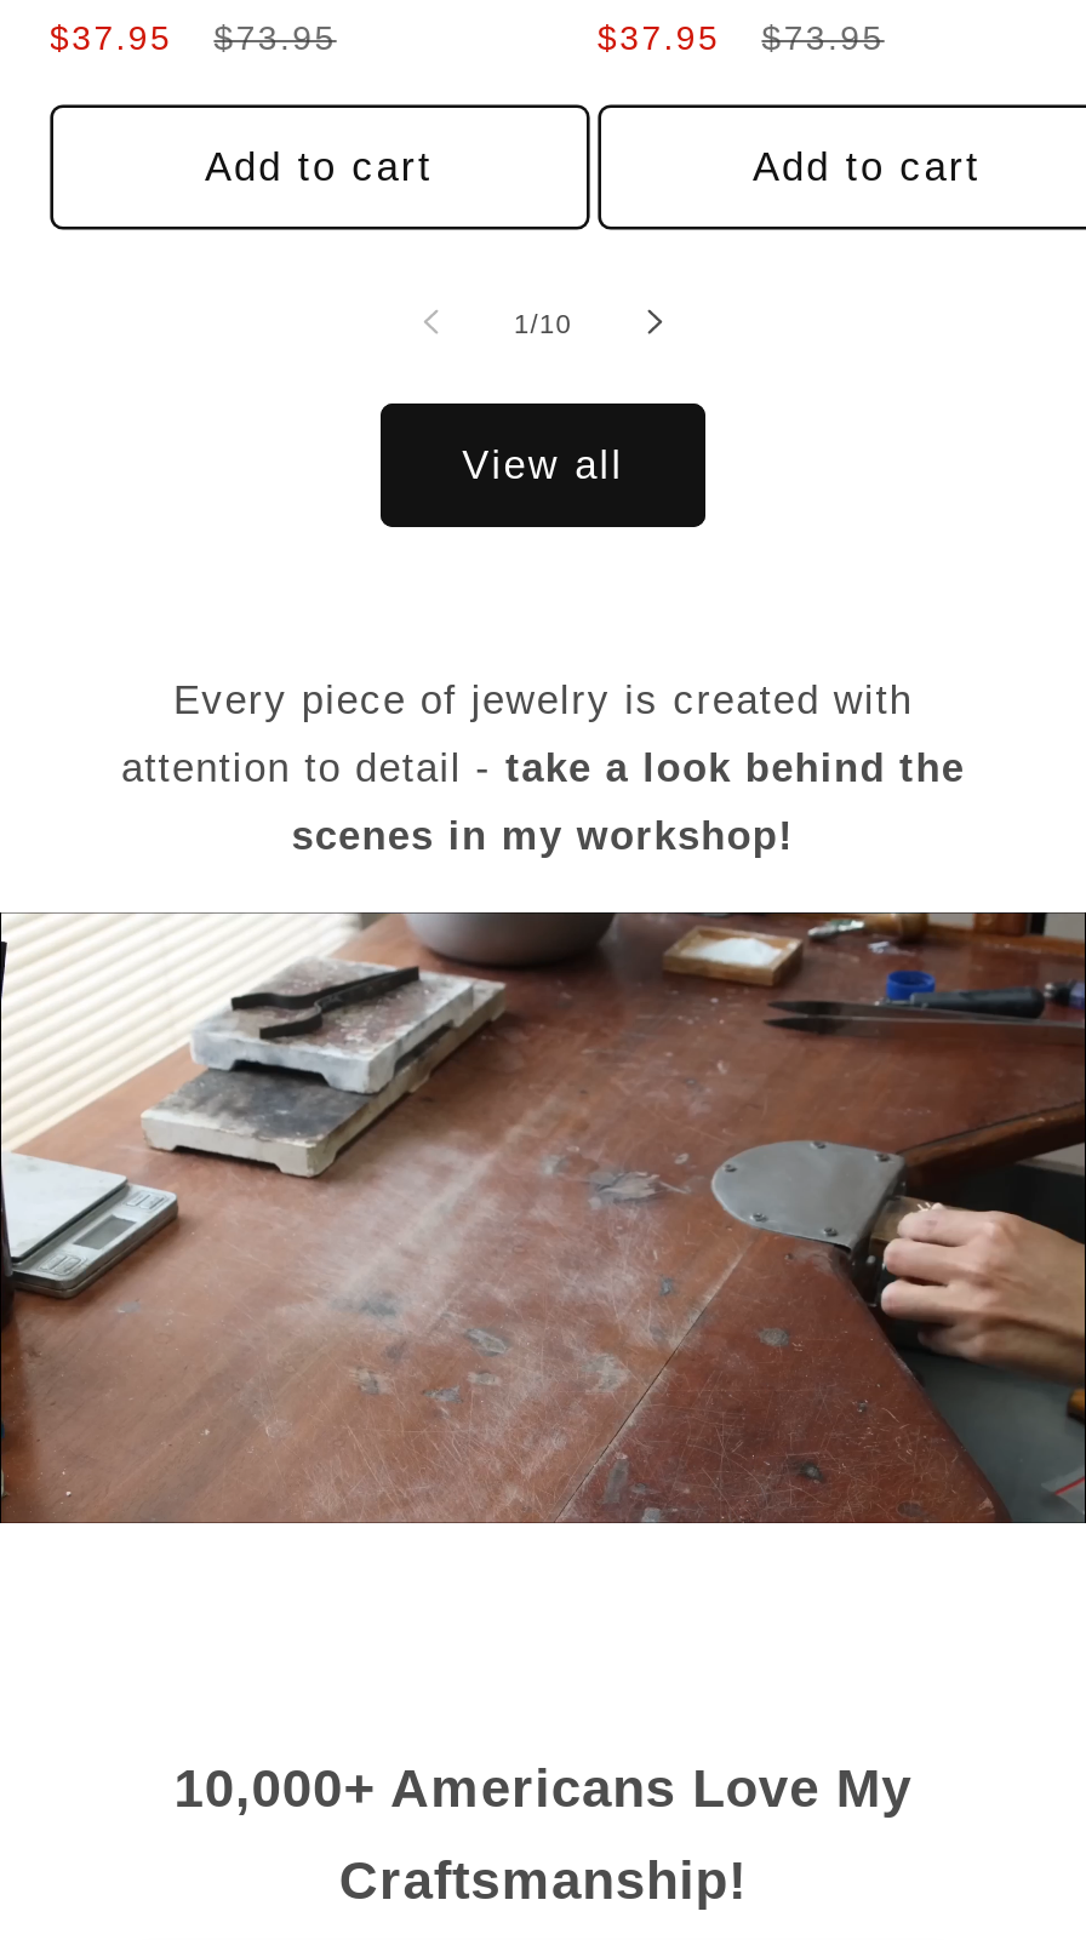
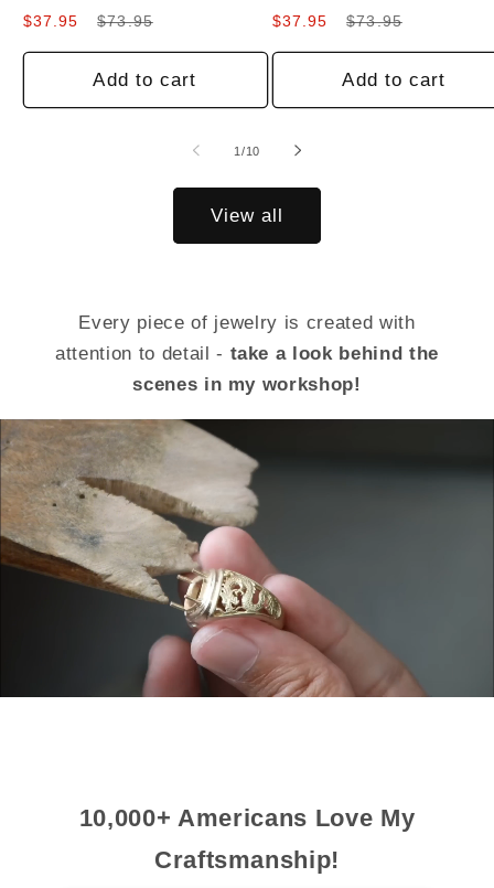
[7,910,1079,1526] [image] -> [3,418,491,698] [image]

